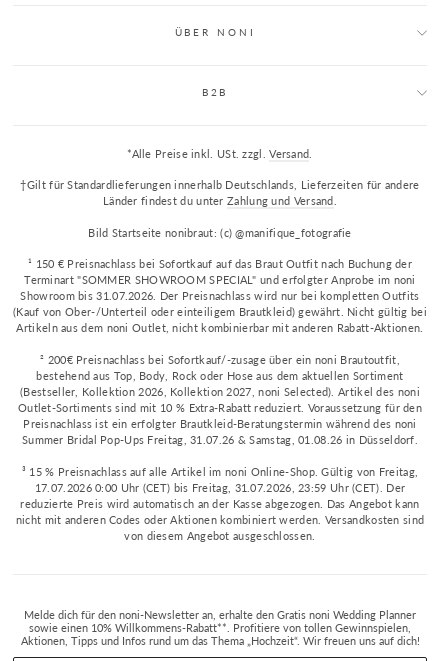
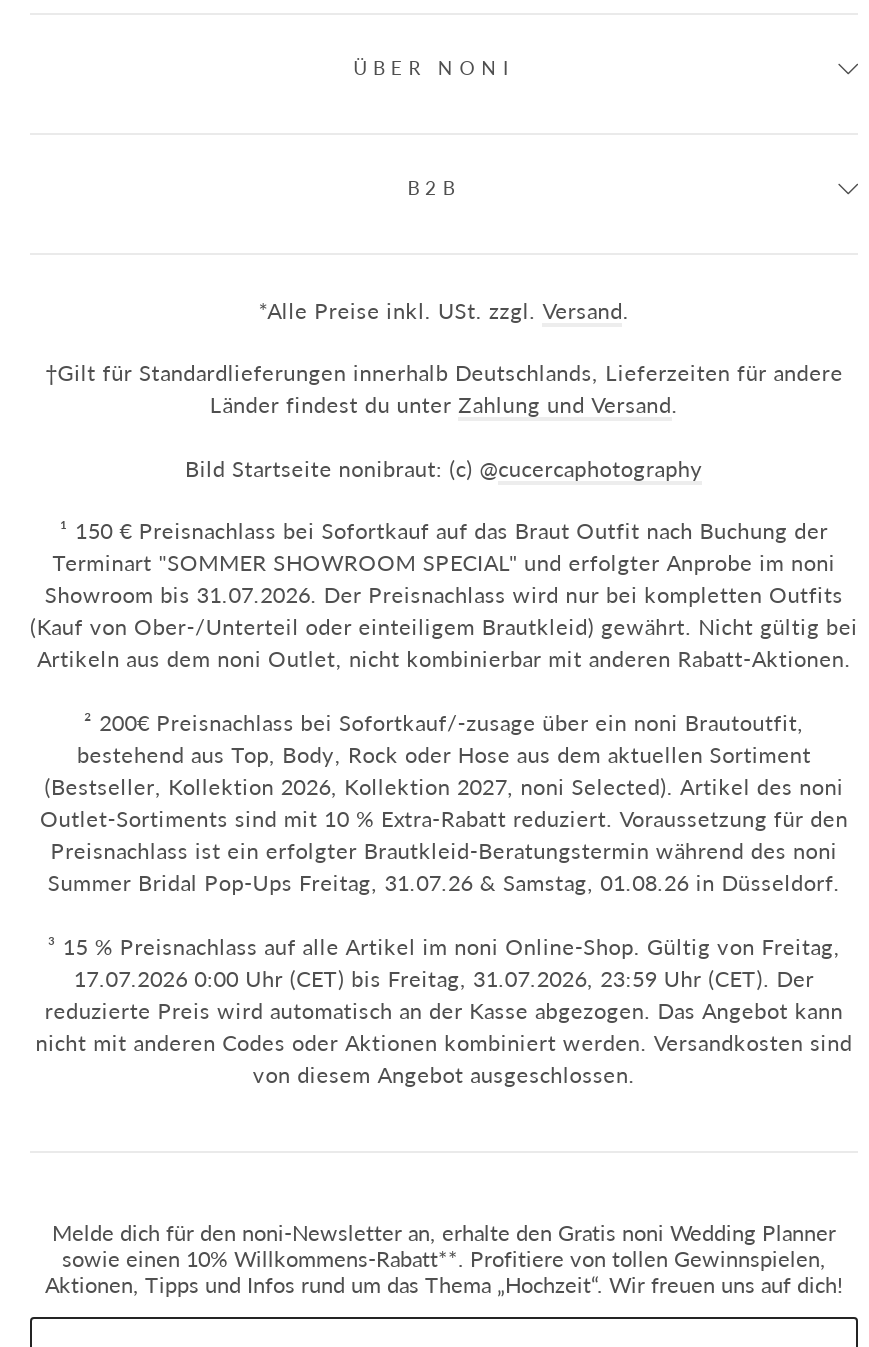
[88,226,352,239] Bild Startseite nonibraut: (c) @manifique_fotografie -> [185,455,703,481] Bild Startseite nonibraut: (c) @cucercaphotography

